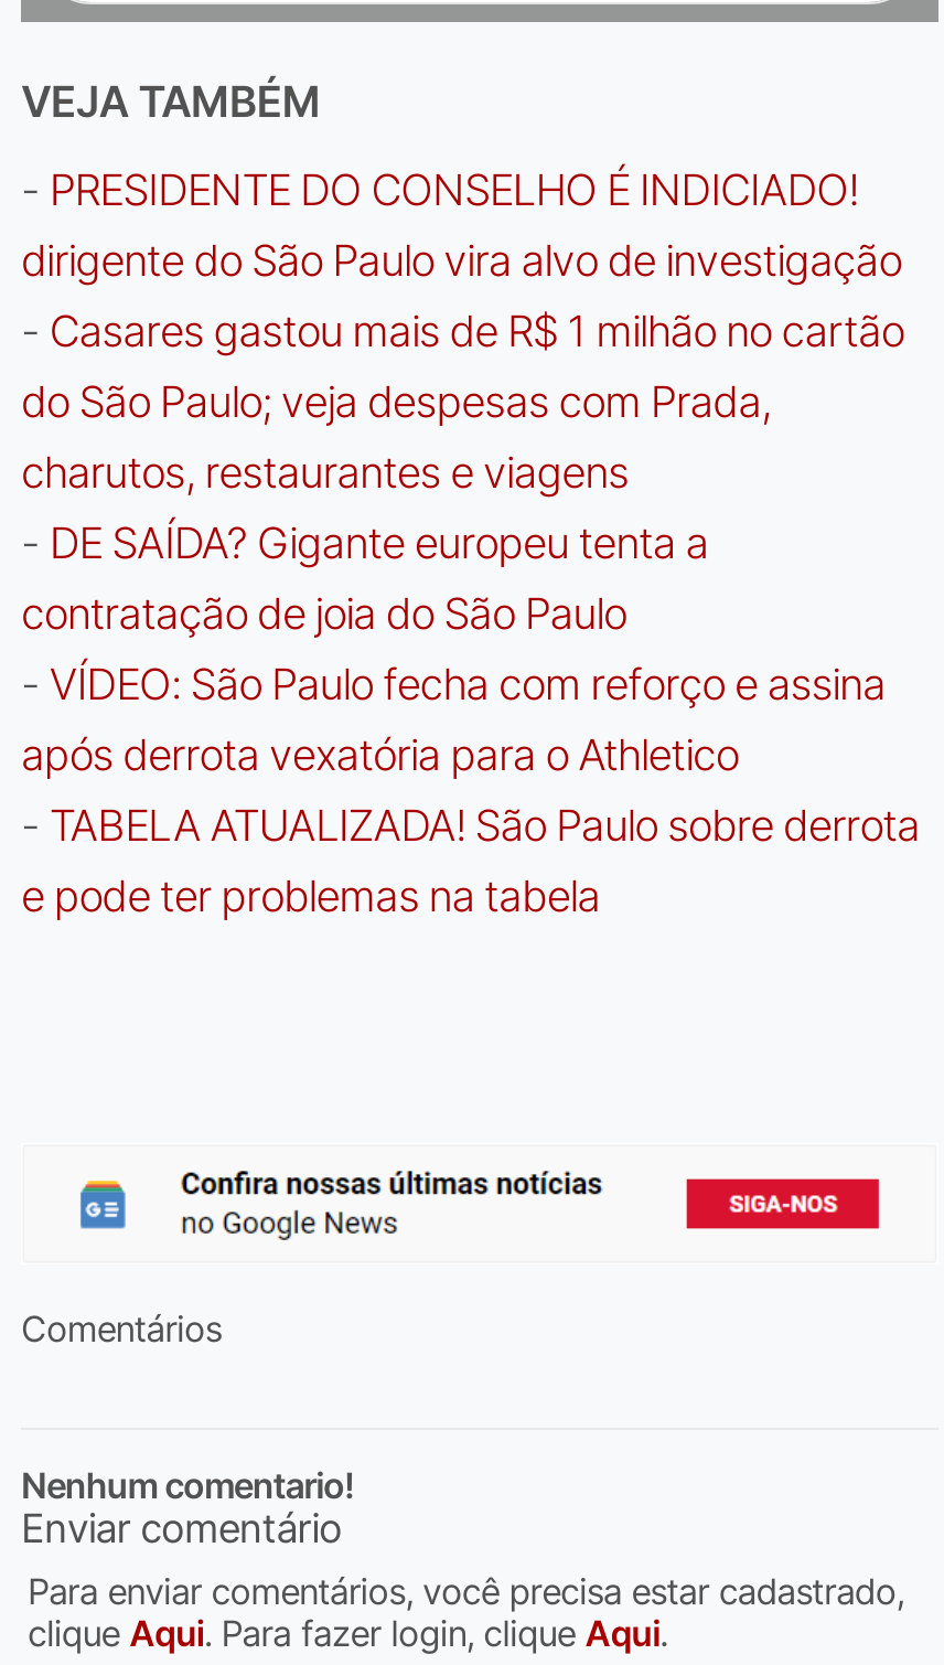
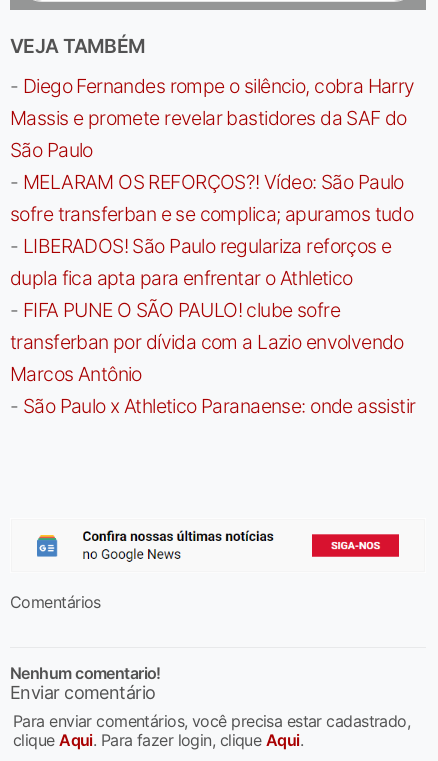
[21,162,920,922] - PRESIDENTE DO CONSELHO É INDICIADO! | dirigente do São Paulo vira alvo de investigação | - Casares gastou mais de R$ 1 milhão no cartão | do São Paulo; veja despesas com Prada, | charutos, restaurantes e viagens | - DE SAÍDA? Gigante europeu tenta a | contratação de joia do São Paulo | - VÍDEO: São Paulo fecha com reforço e assina | após derrota vexatória para o Athletico | - TABELA ATUALIZADA! São Paulo sobre derrota | e pode ter problemas na tabela -> [10,74,415,418] - Diego Fernandes rompe o silêncio, cobra Harry | Massis e promete revelar bastidores da SAF do | São Paulo | - MELARAM OS REFORÇOS?! Vídeo: São Paulo | sofre transferban e se complica; apuramos tudo | - LIBERADOS! São Paulo regulariza reforços e | dupla fica apta para enfrentar o Athletico | - FIFA PUNE O SÃO PAULO! clube sofre | transferban por dívida com a Lazio envolvendo | Marcos Antônio | - São Paulo x Athletico Paranaense: onde assistir

